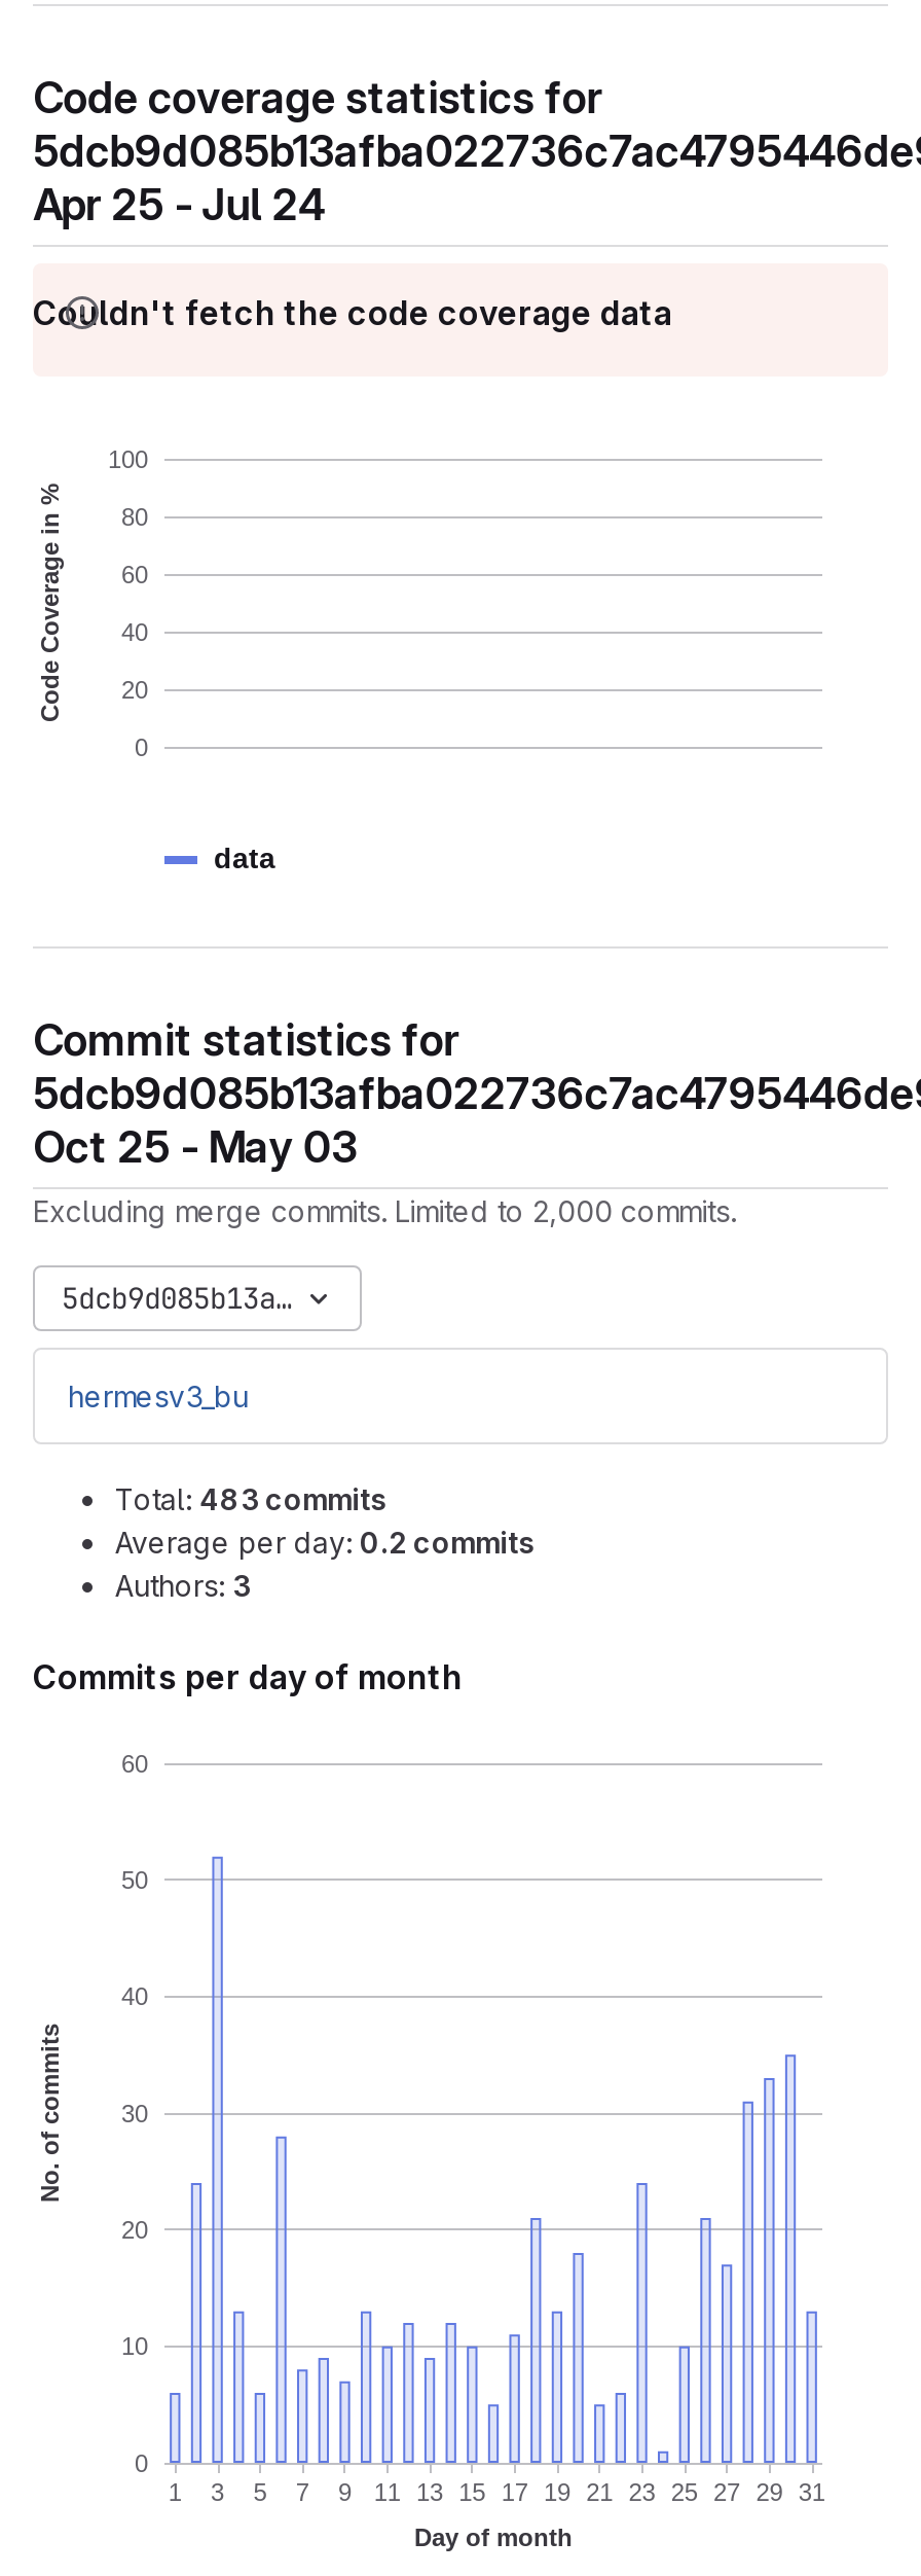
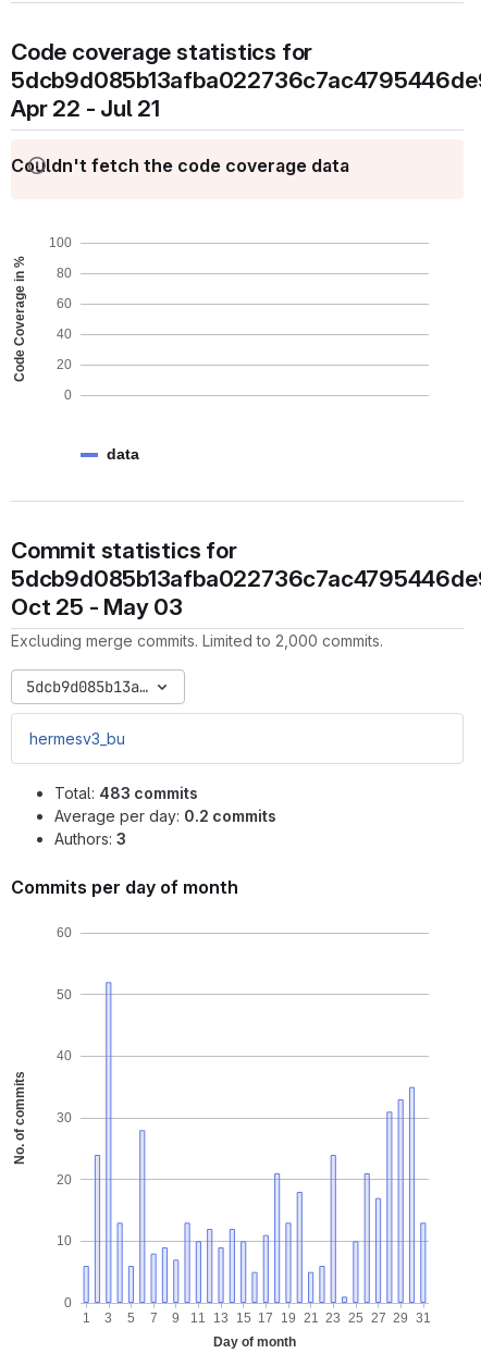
[33,179,325,230] Apr 25 - Jul 24 -> [11,95,160,122] Apr 22 - Jul 21

